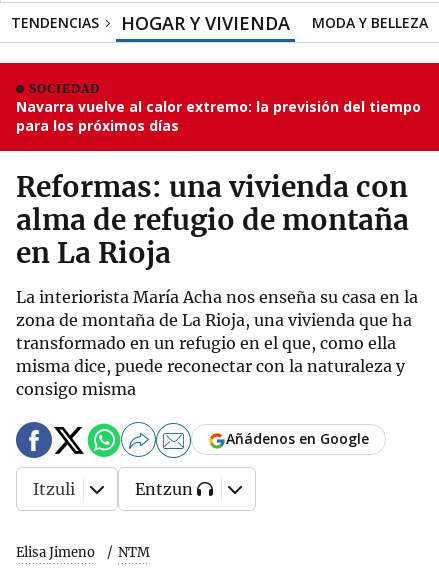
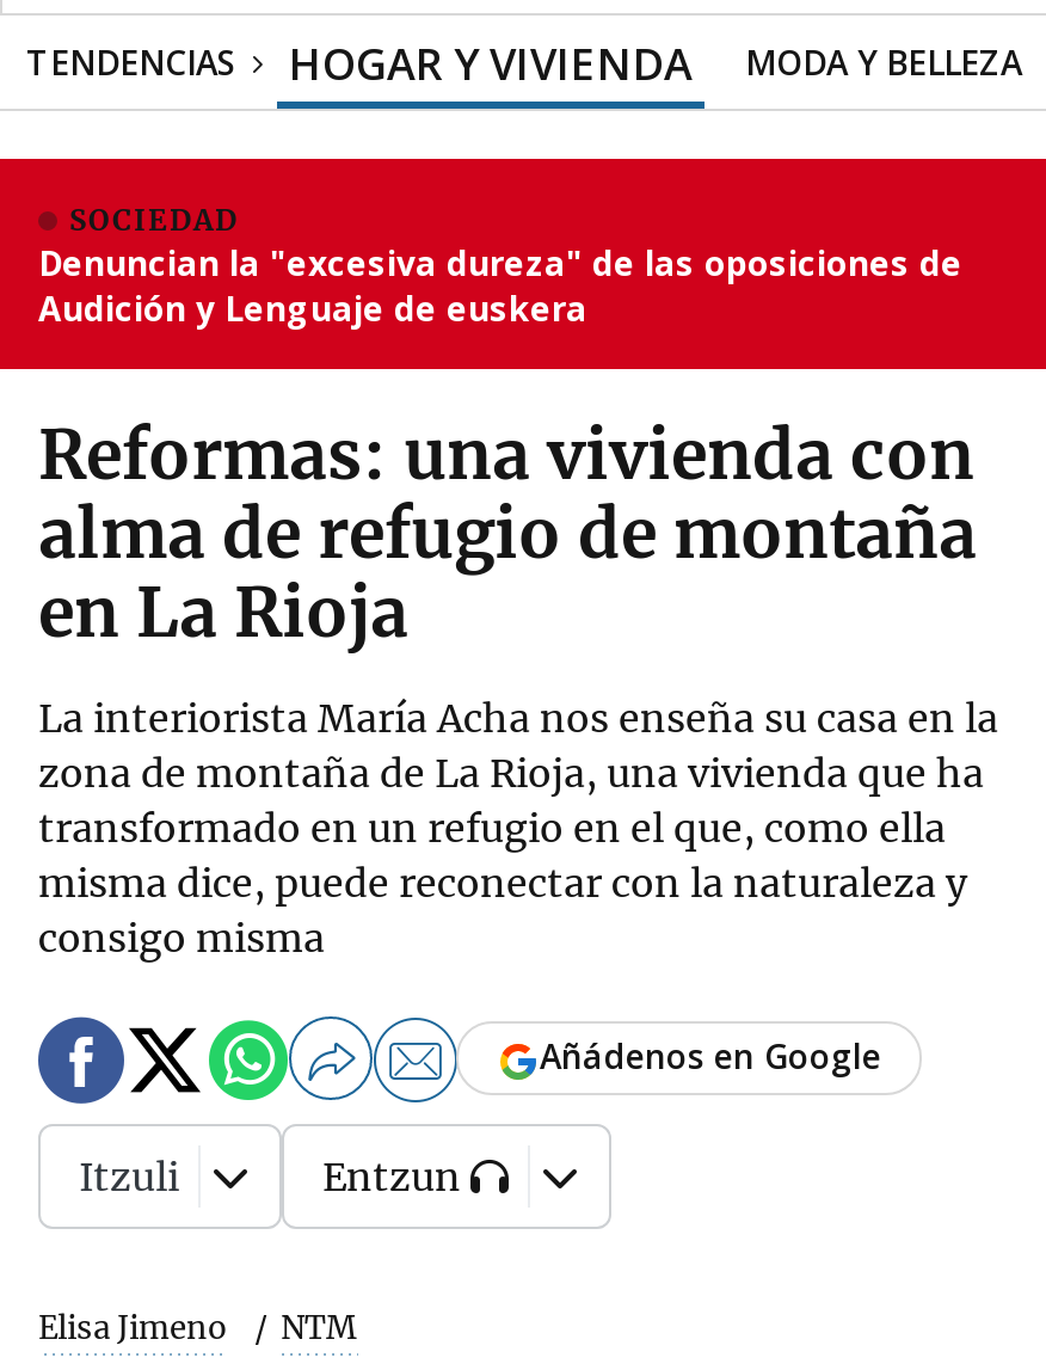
[16,97,421,135] Navarra vuelve al calor extremo: la previsión del tiempo | para los próximos días -> [38,240,962,331] Denuncian la "excesiva dureza" de las oposiciones de | Audición y Lenguaje de euskera

